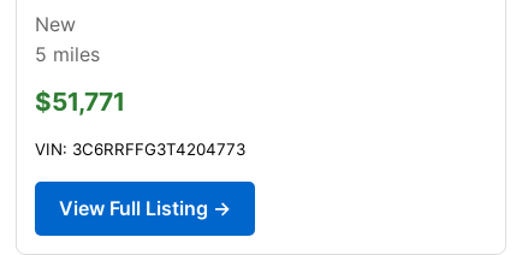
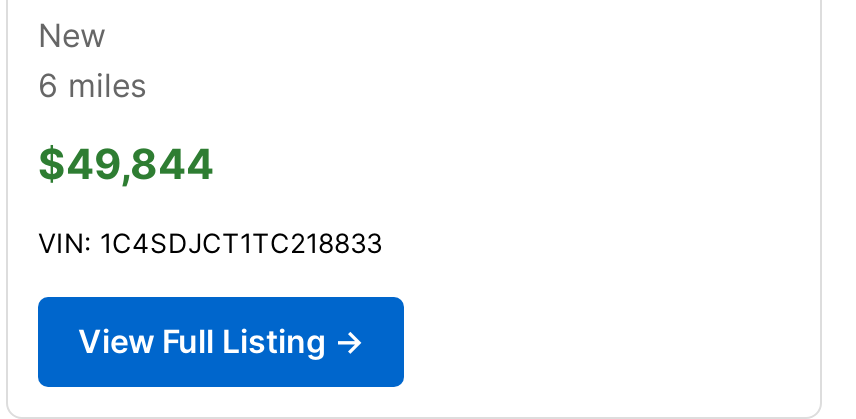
[35,42,100,66] 5 miles -> [38,65,146,105] 6 miles
[35,86,125,117] $51,771 -> [38,139,214,189] $49,844
[35,139,245,159] VIN: 3C6RRFFG3T4204773 -> [38,227,382,259] VIN: 1C4SDJCT1TC218833

